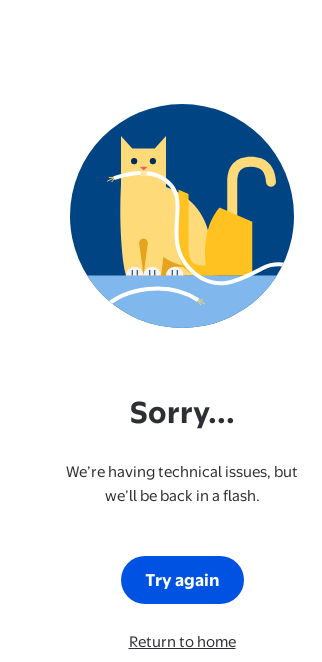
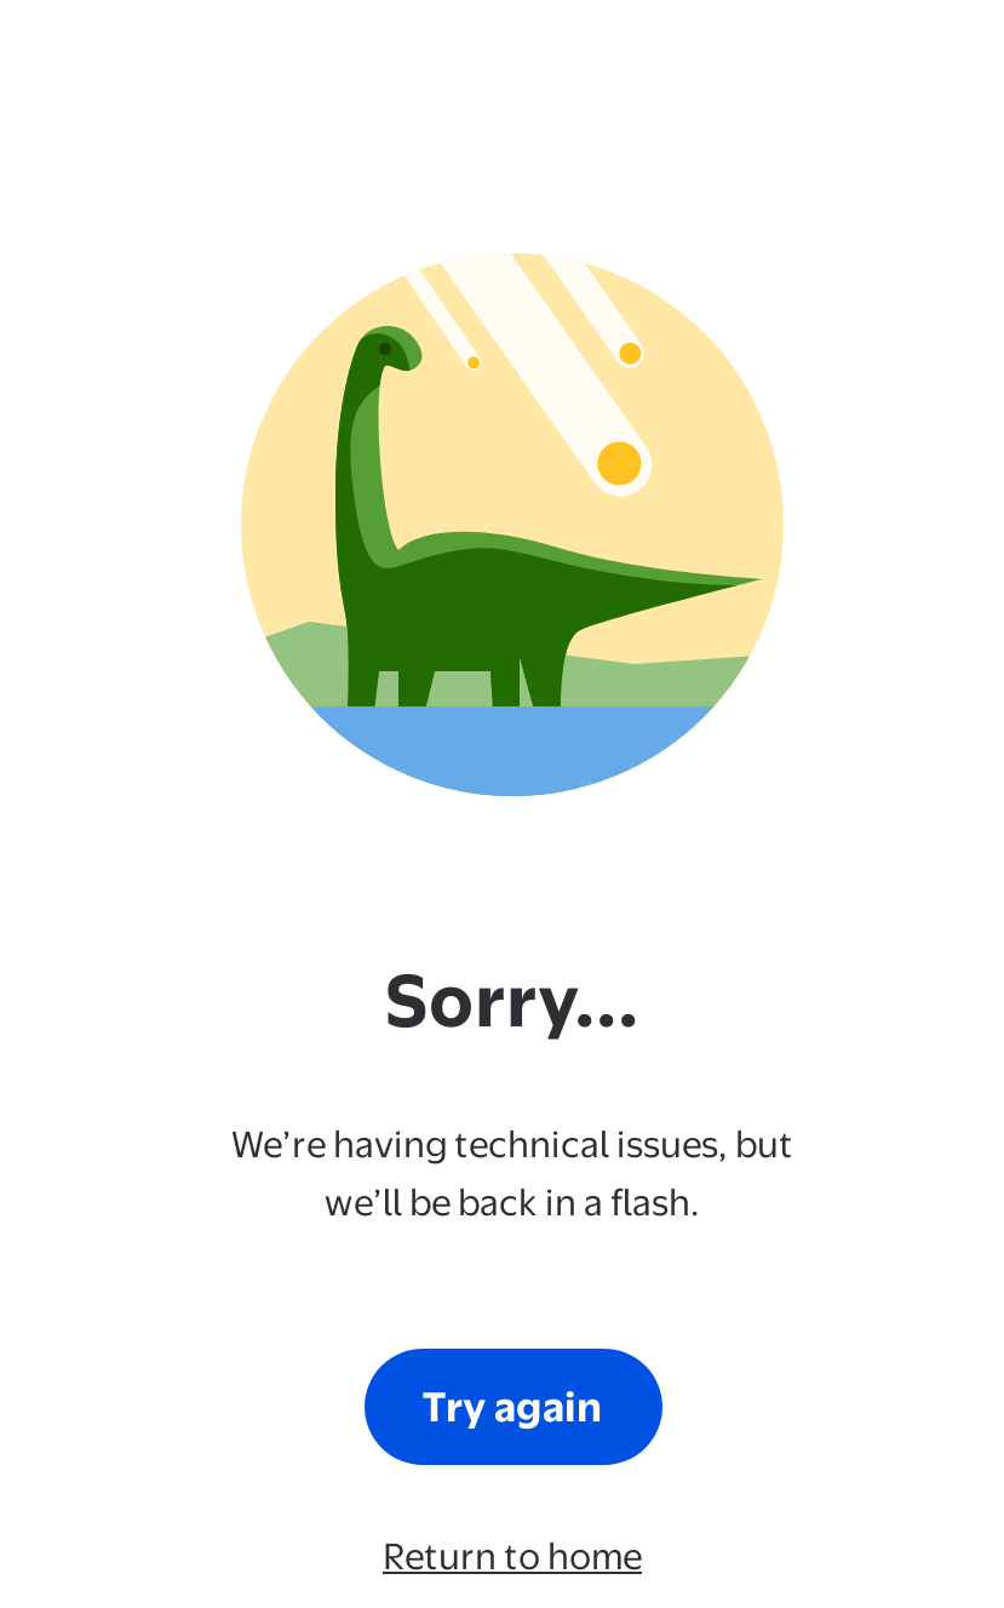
[69,103,295,306] [image] -> [241,253,784,740] [image]

